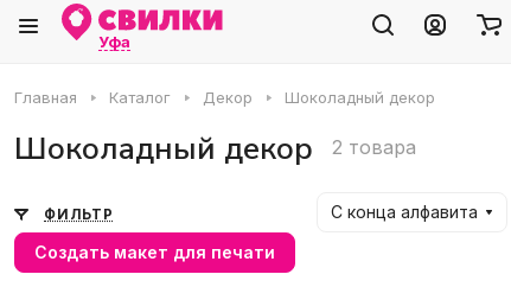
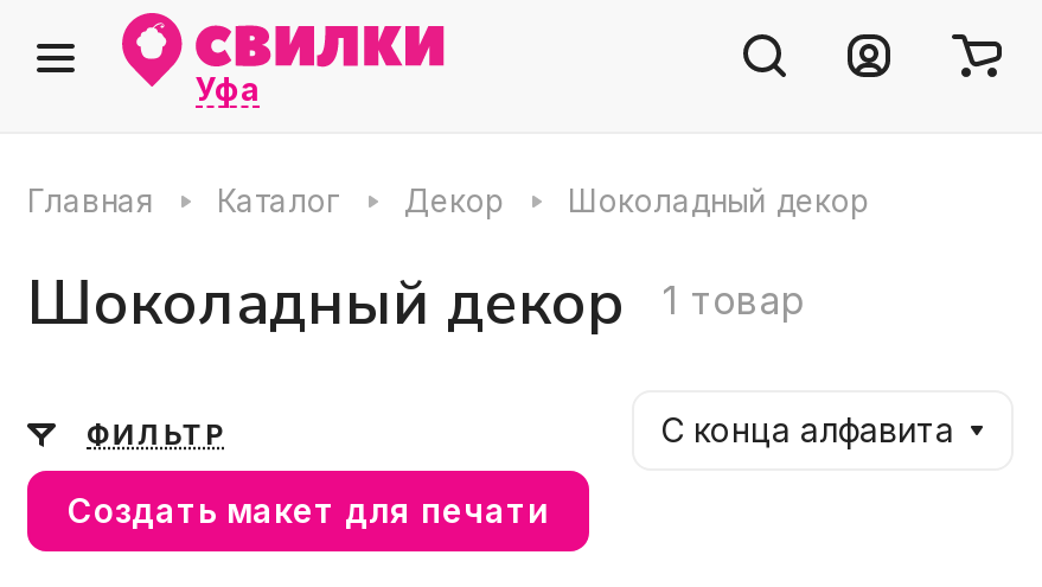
[14,128,416,170] Шоколадный декор 2 товара -> [27,262,805,345] Шоколадный декор 1 товар

